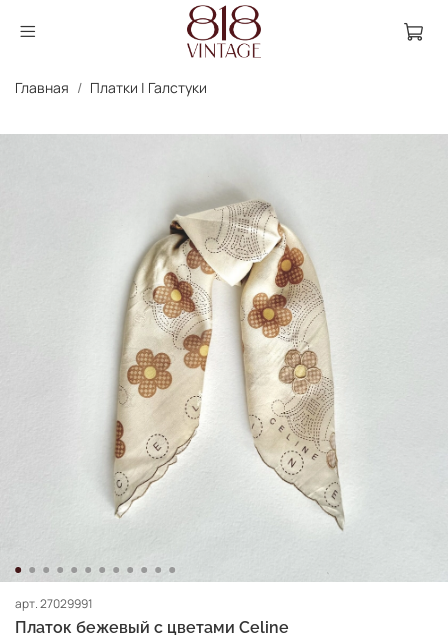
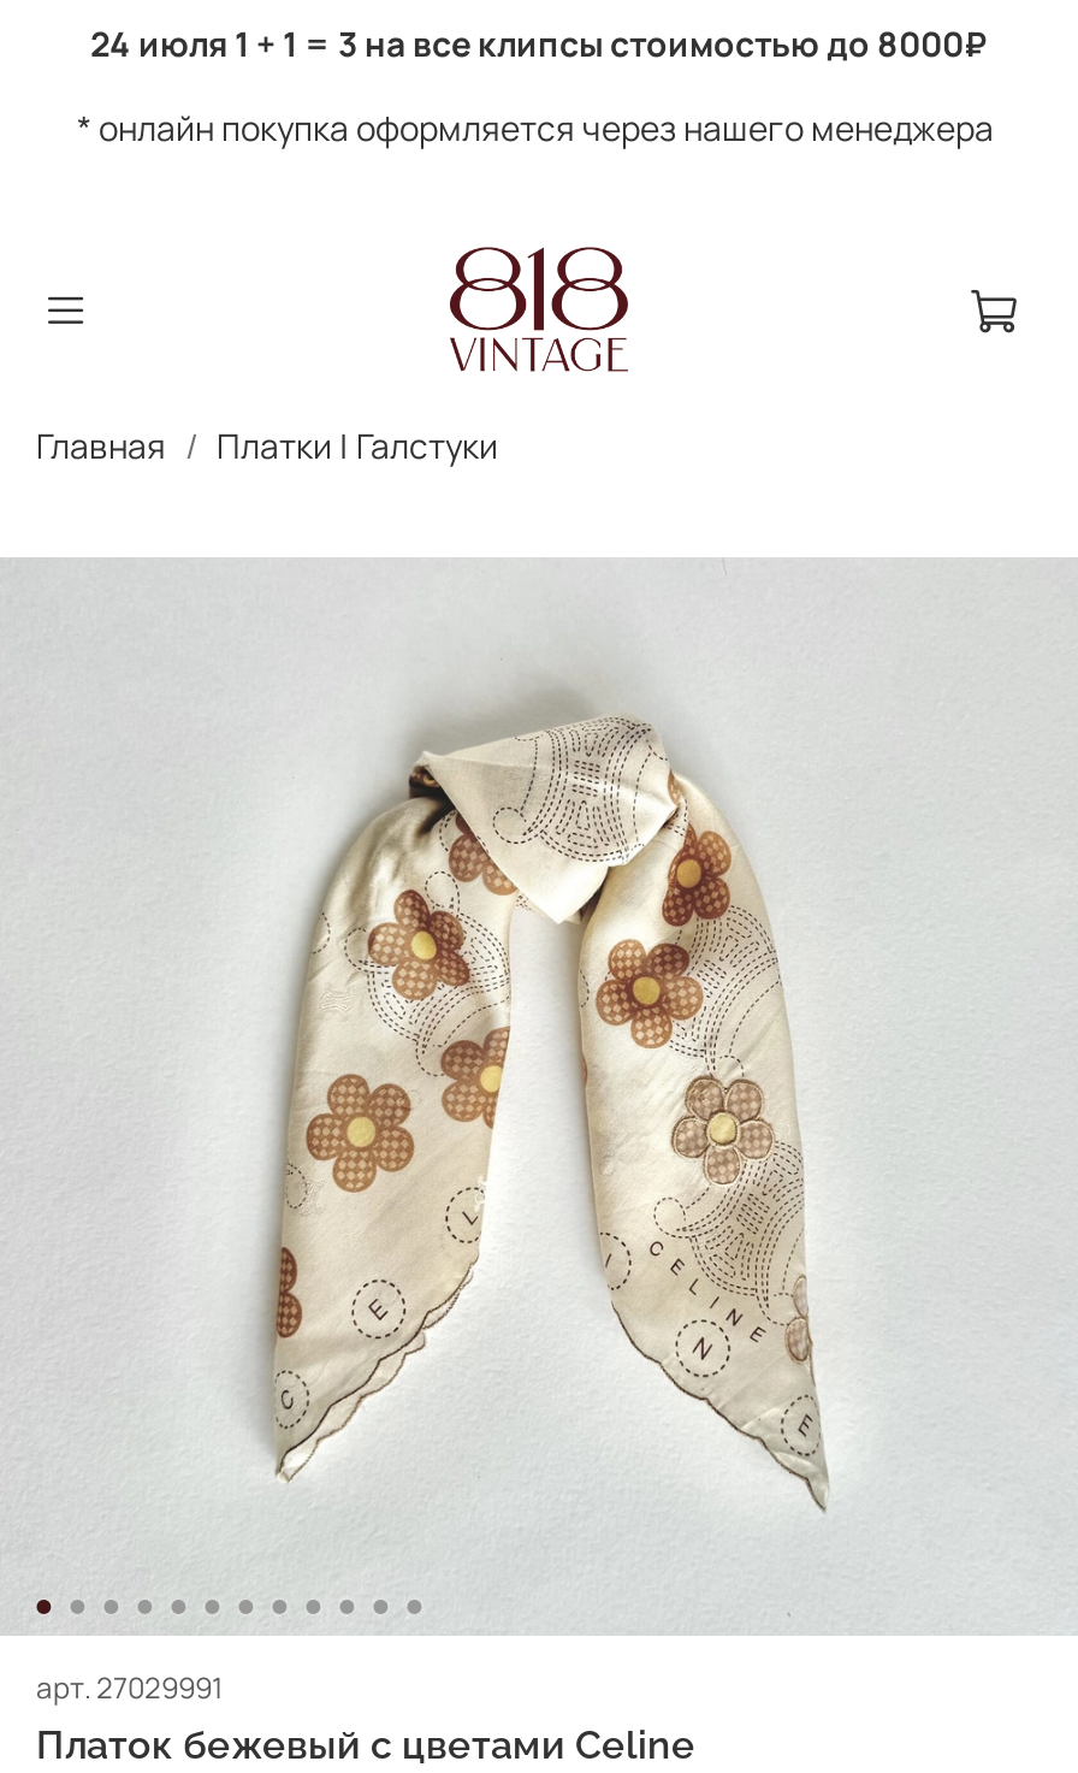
none -> [77,20,1001,150] 24 июля 1 + 1 = 3 на все клипсы стоимостью до 8000₽ | * онлайн покупка оформляется через нашего менеджера

